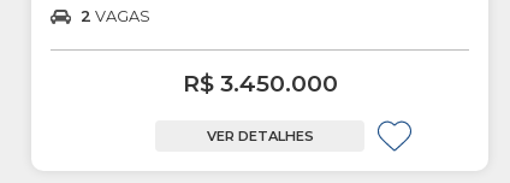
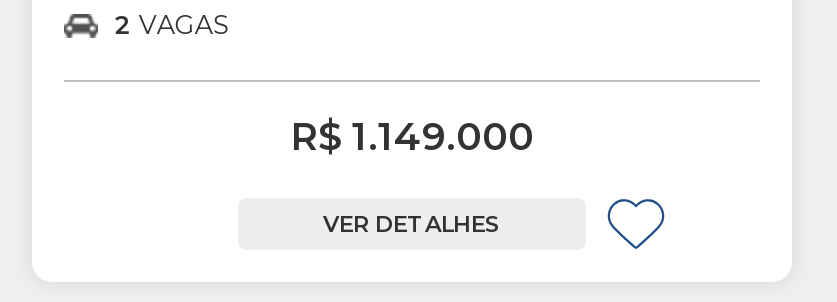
[182,68,337,97] R$ 3.450.000 -> [290,111,534,159] R$ 1.149.000

